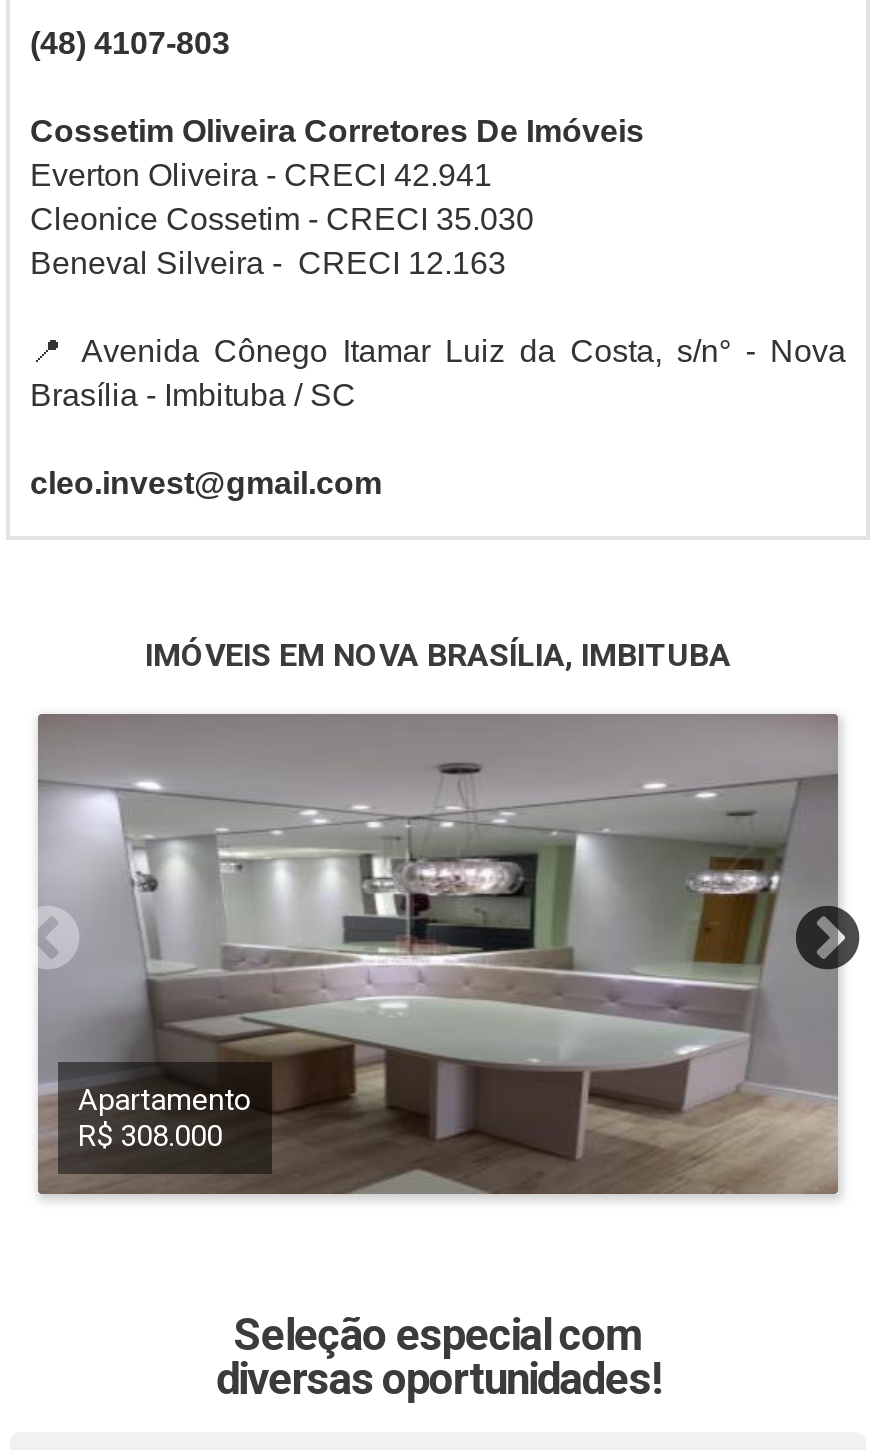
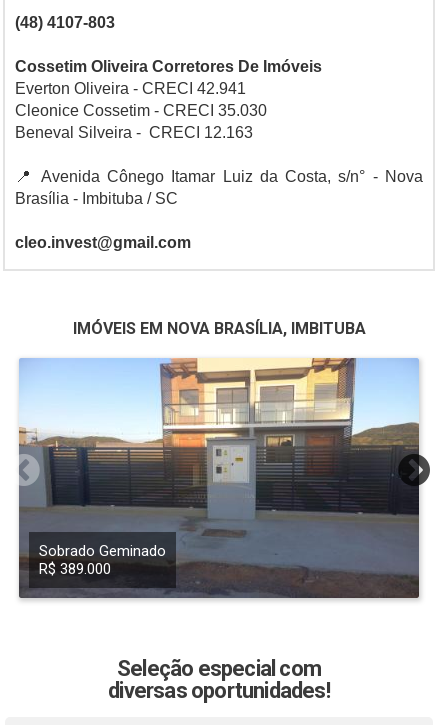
[36,712,840,1194] [image] | Apartamento | R$ 308.000 -> [19,357,419,598] [image] | Sobrado Geminado | R$ 389.000

